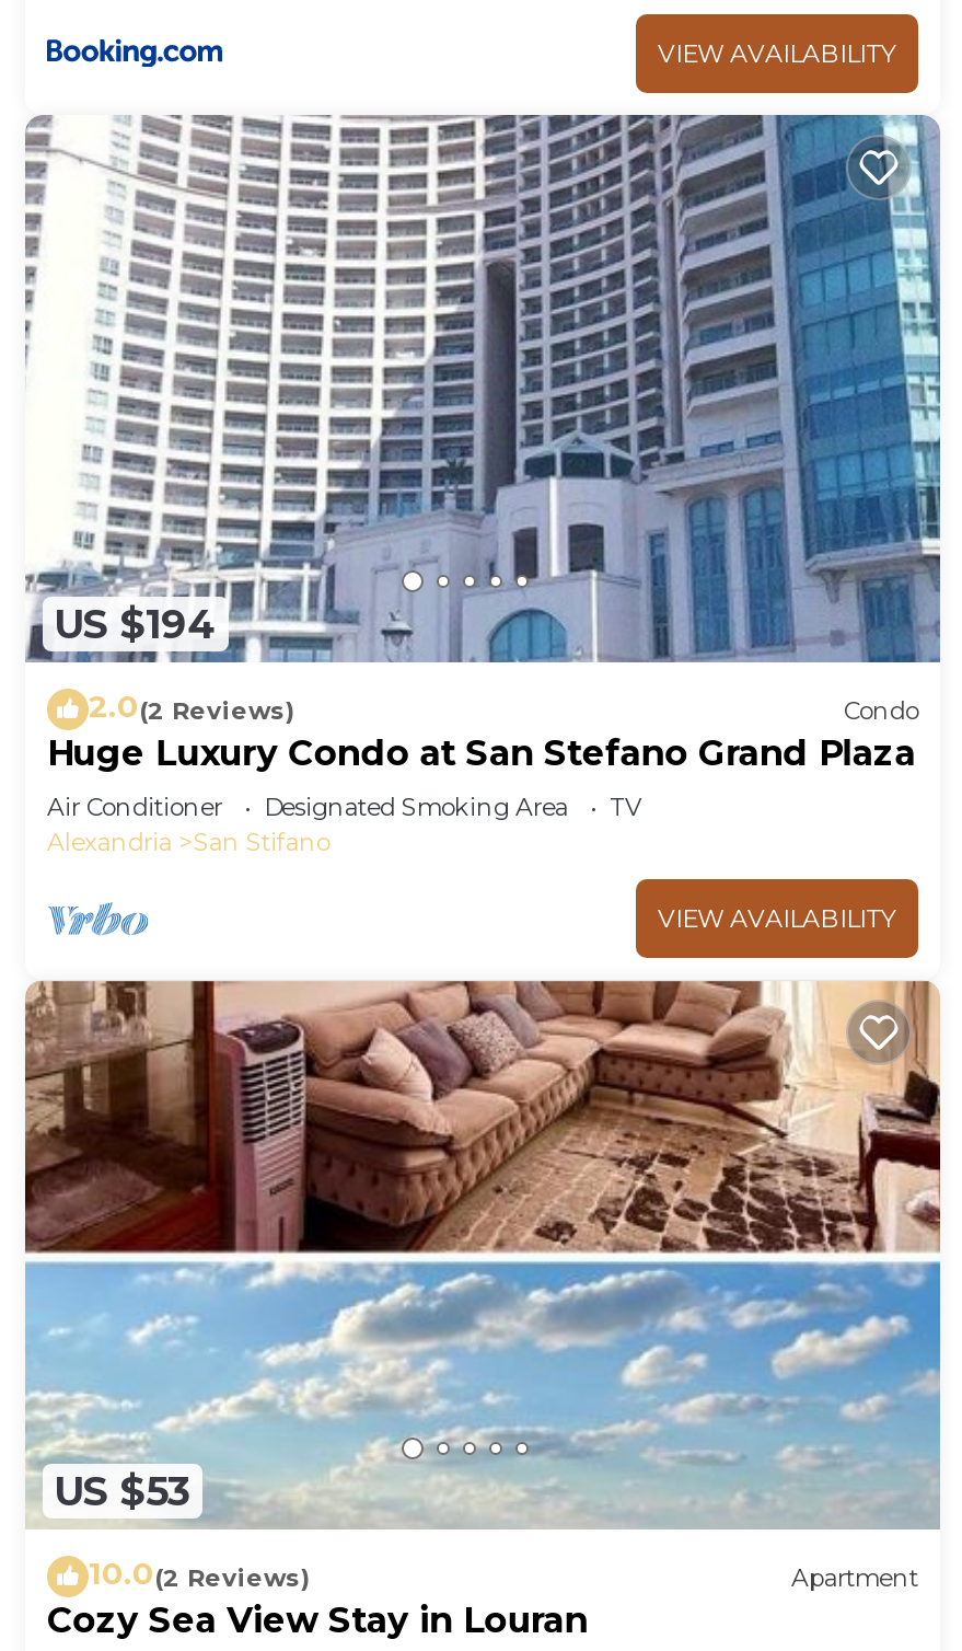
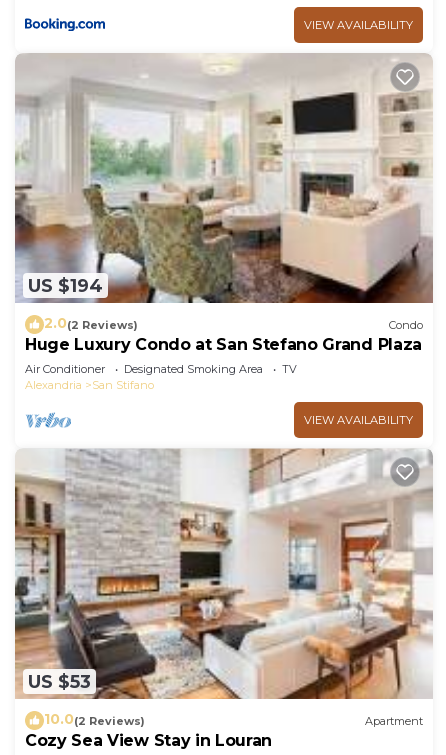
[25,113,942,665] [image] -> [14,53,433,304] [image]
[23,980,942,1529] [image] -> [14,448,433,700] [image]

